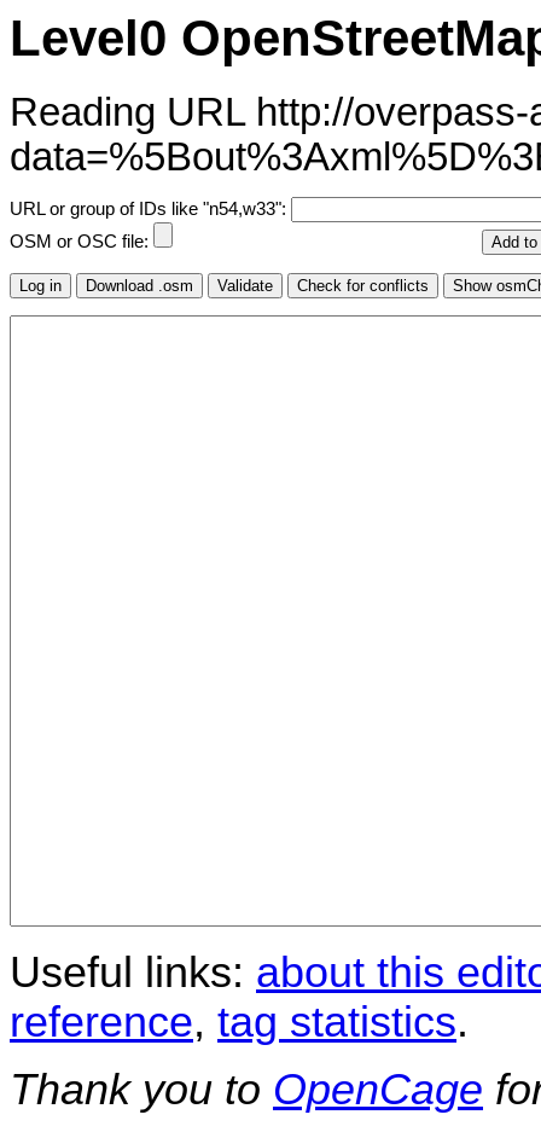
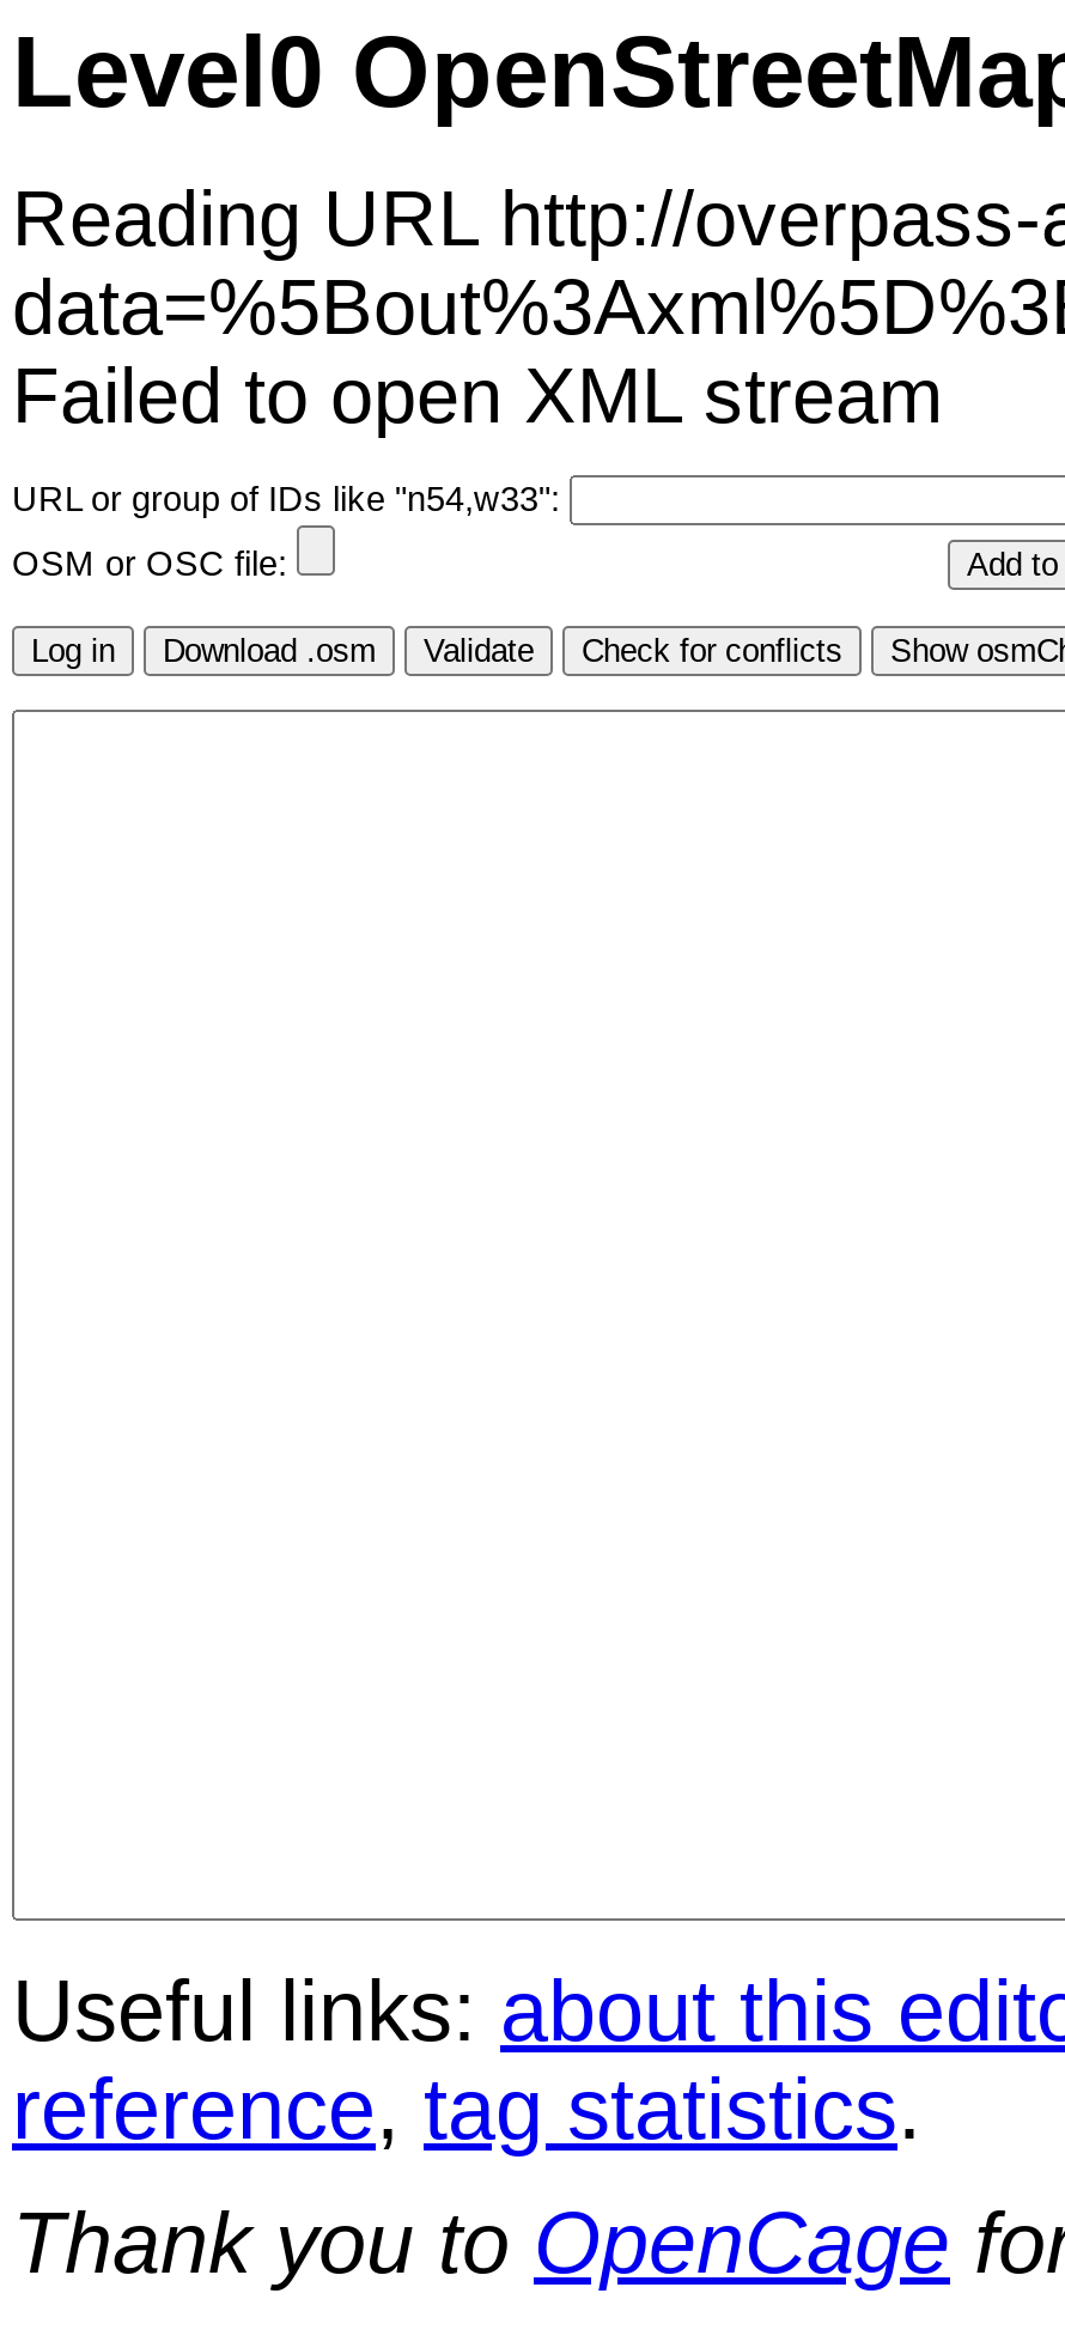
none -> [12,352,943,438] Failed to open XML stream

